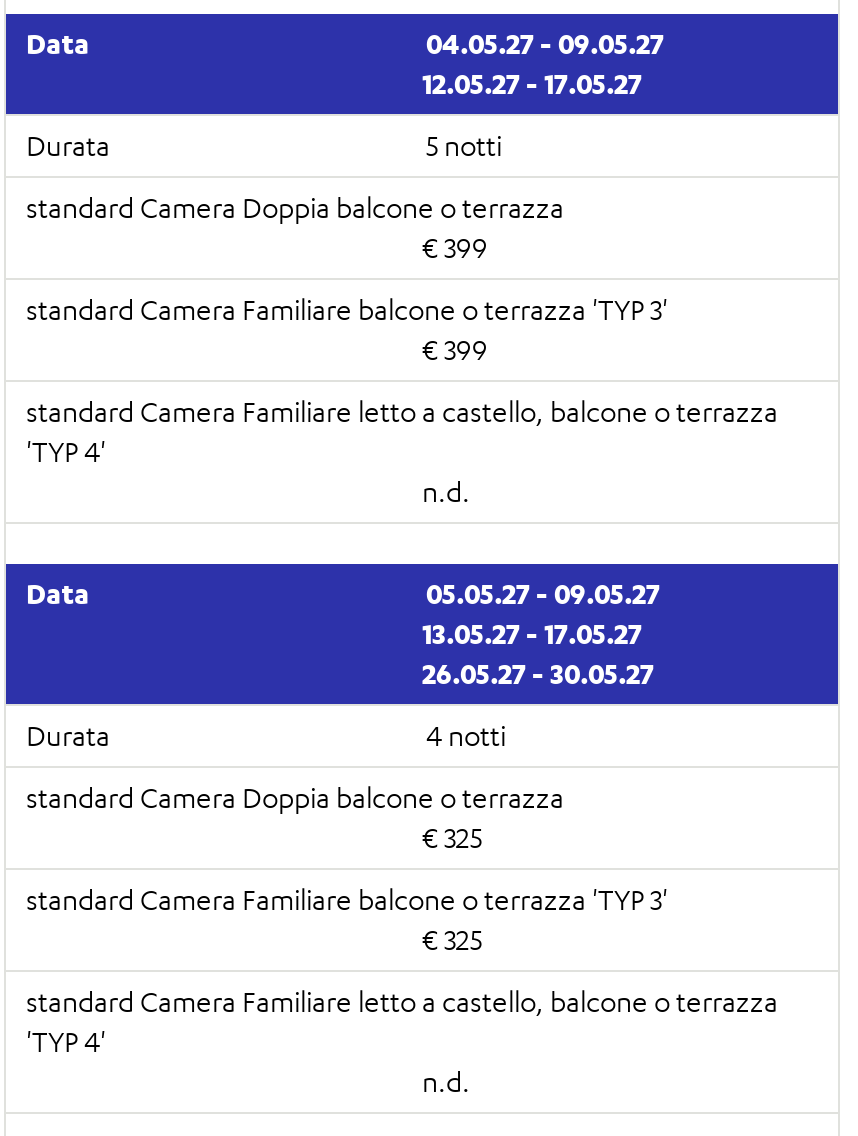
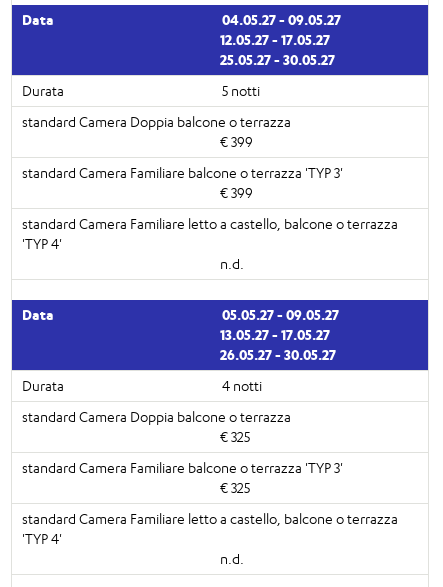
none -> [220,51,335,68] 25.05.27 - 30.05.27

